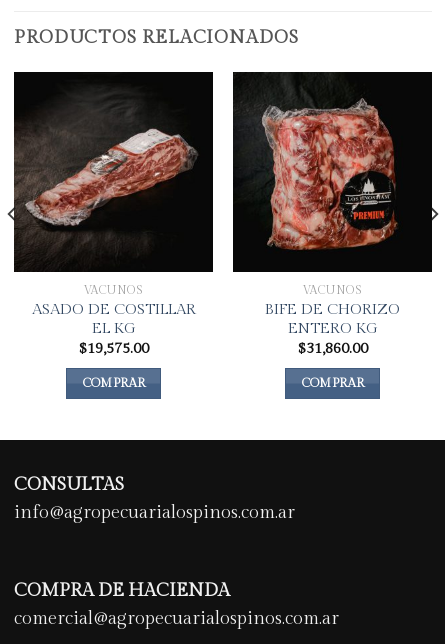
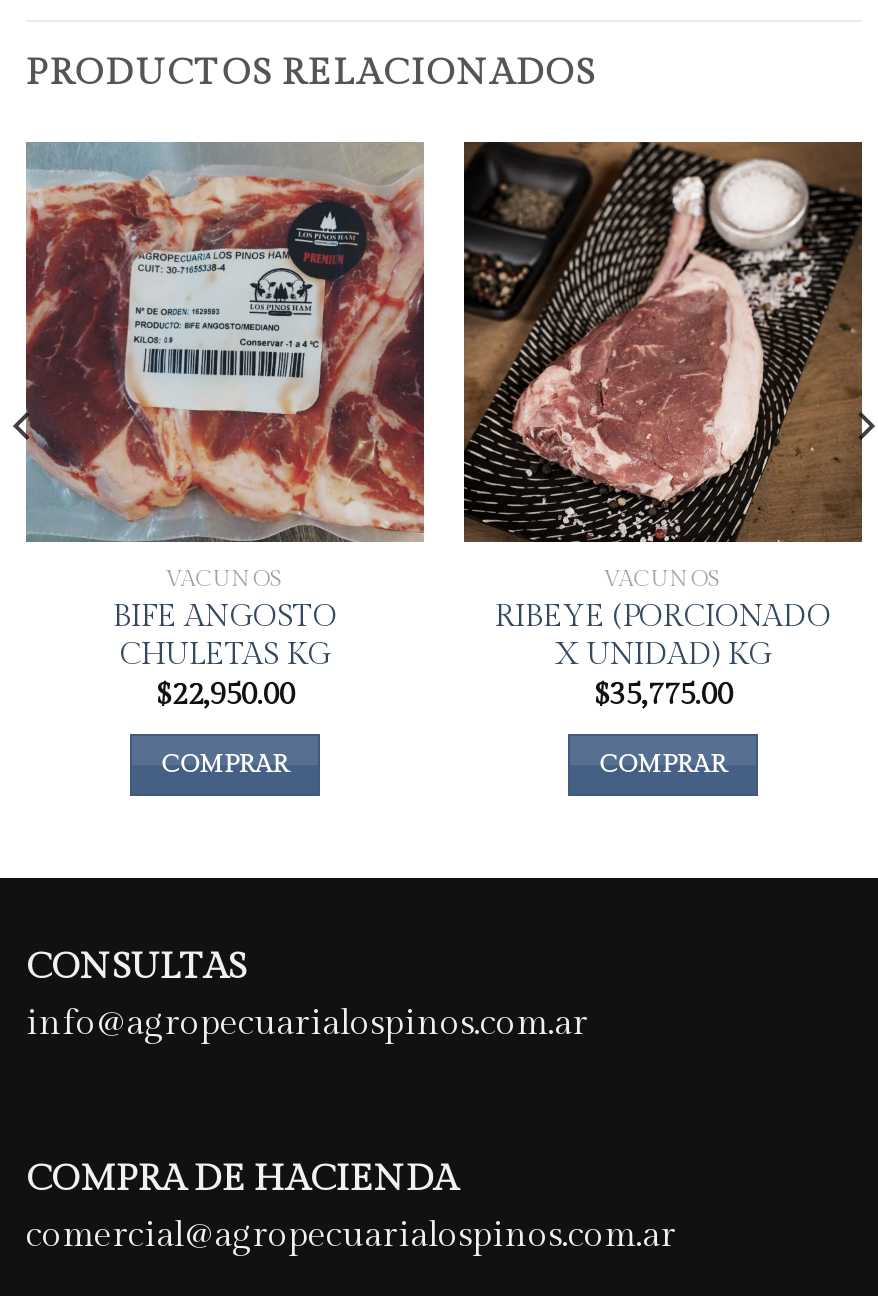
[13,72,214,357] [image] | ASADO DE COSTILLAR | EL KG | $19,575.00 -> [24,144,426,712] [image] | BIFE ANGOSTO | CHULETAS KG | $22,950.00
[232,71,433,357] [image] | BIFE DE CHORIZO | ENTERO KG | $31,860.00 -> [462,140,864,712] [image] | RIBEYE (PORCIONADO | X UNIDAD) KG | $35,775.00

